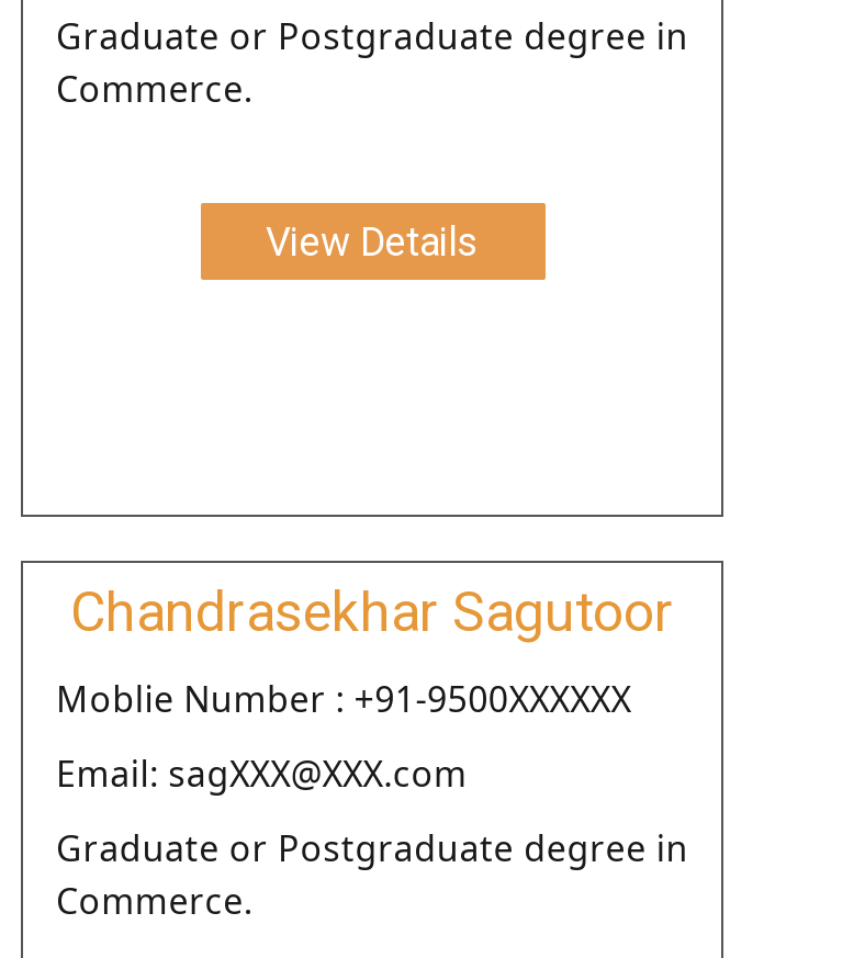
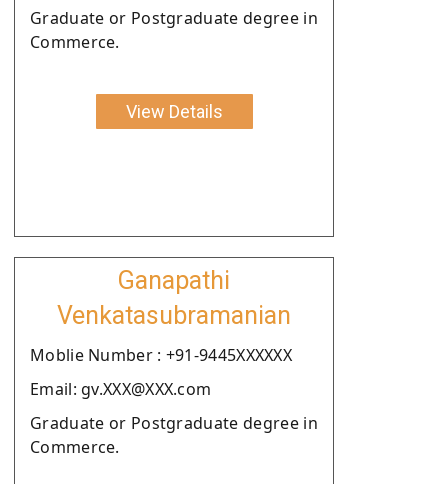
[70,580,674,644] Chandrasekhar Sagutoor -> [57,266,291,330] Ganapathi | Venkatasubramanian
[56,674,631,723] Moblie Number : +91-9500XXXXXX -> [30,344,292,366] Moblie Number : +91-9445XXXXXX
[56,749,467,797] Email: sagXXX@XXX.com -> [30,378,211,400] Email: gv.XXX@XXX.com

